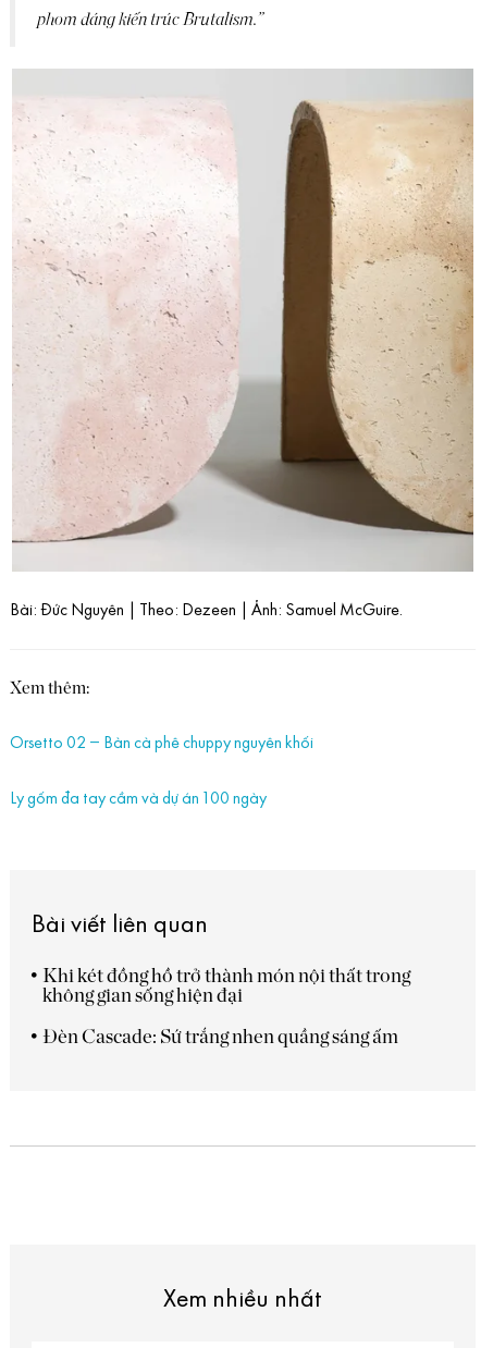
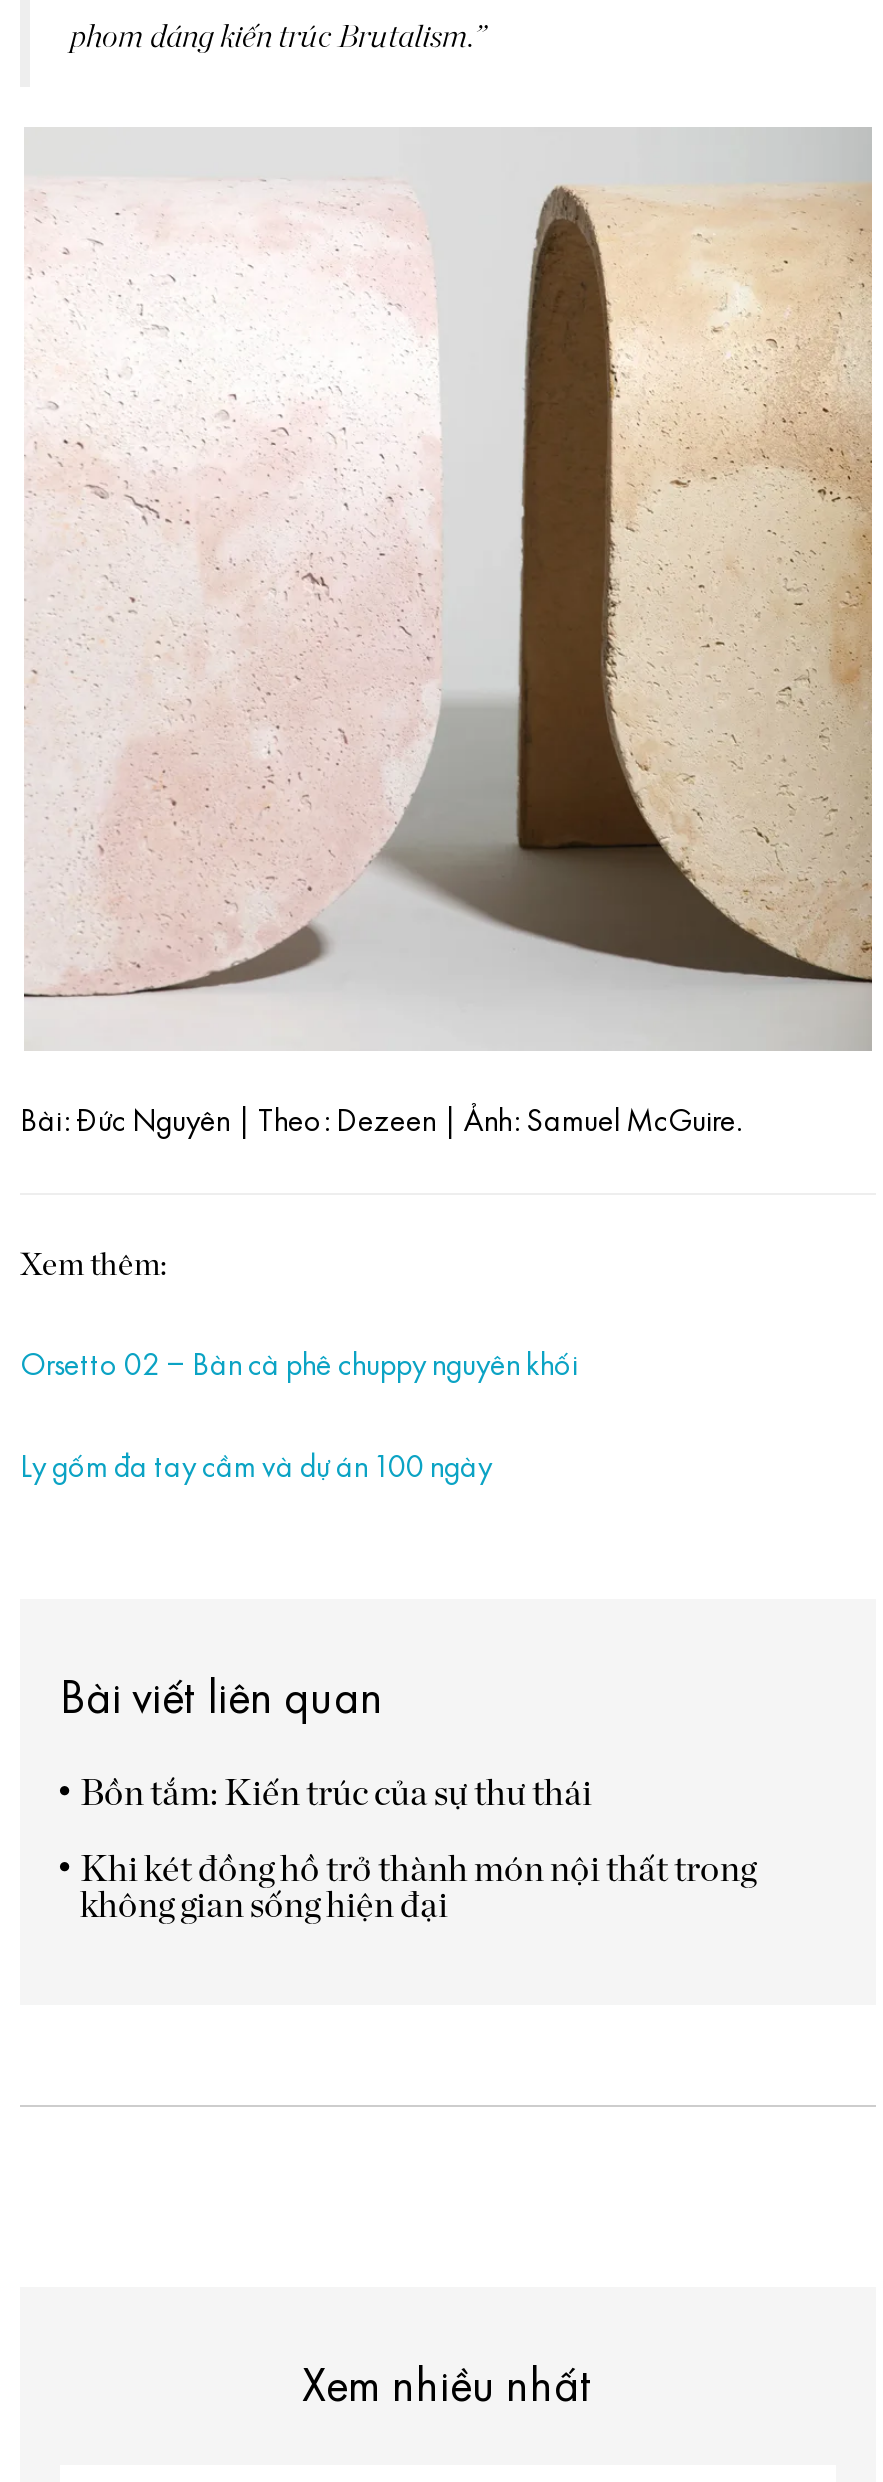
none -> [80,1775,592,1813] Bồn tắm: Kiến trúc của sự thư thái
moved [42,966,410,1006] -> [80,1851,756,1925]: Khi két đồng hồ trở thành món nội thất trong | không gian sống hiện đại
[42,1027,398,1047] Đèn Cascade: Sứ trắng nhen quầng sáng ấm -> none

